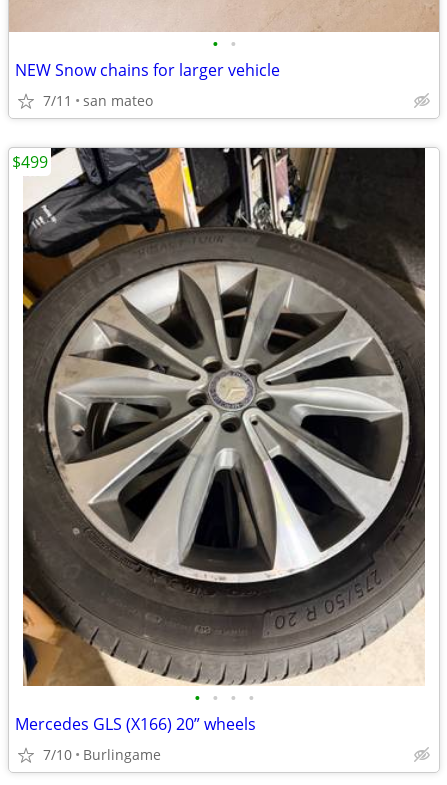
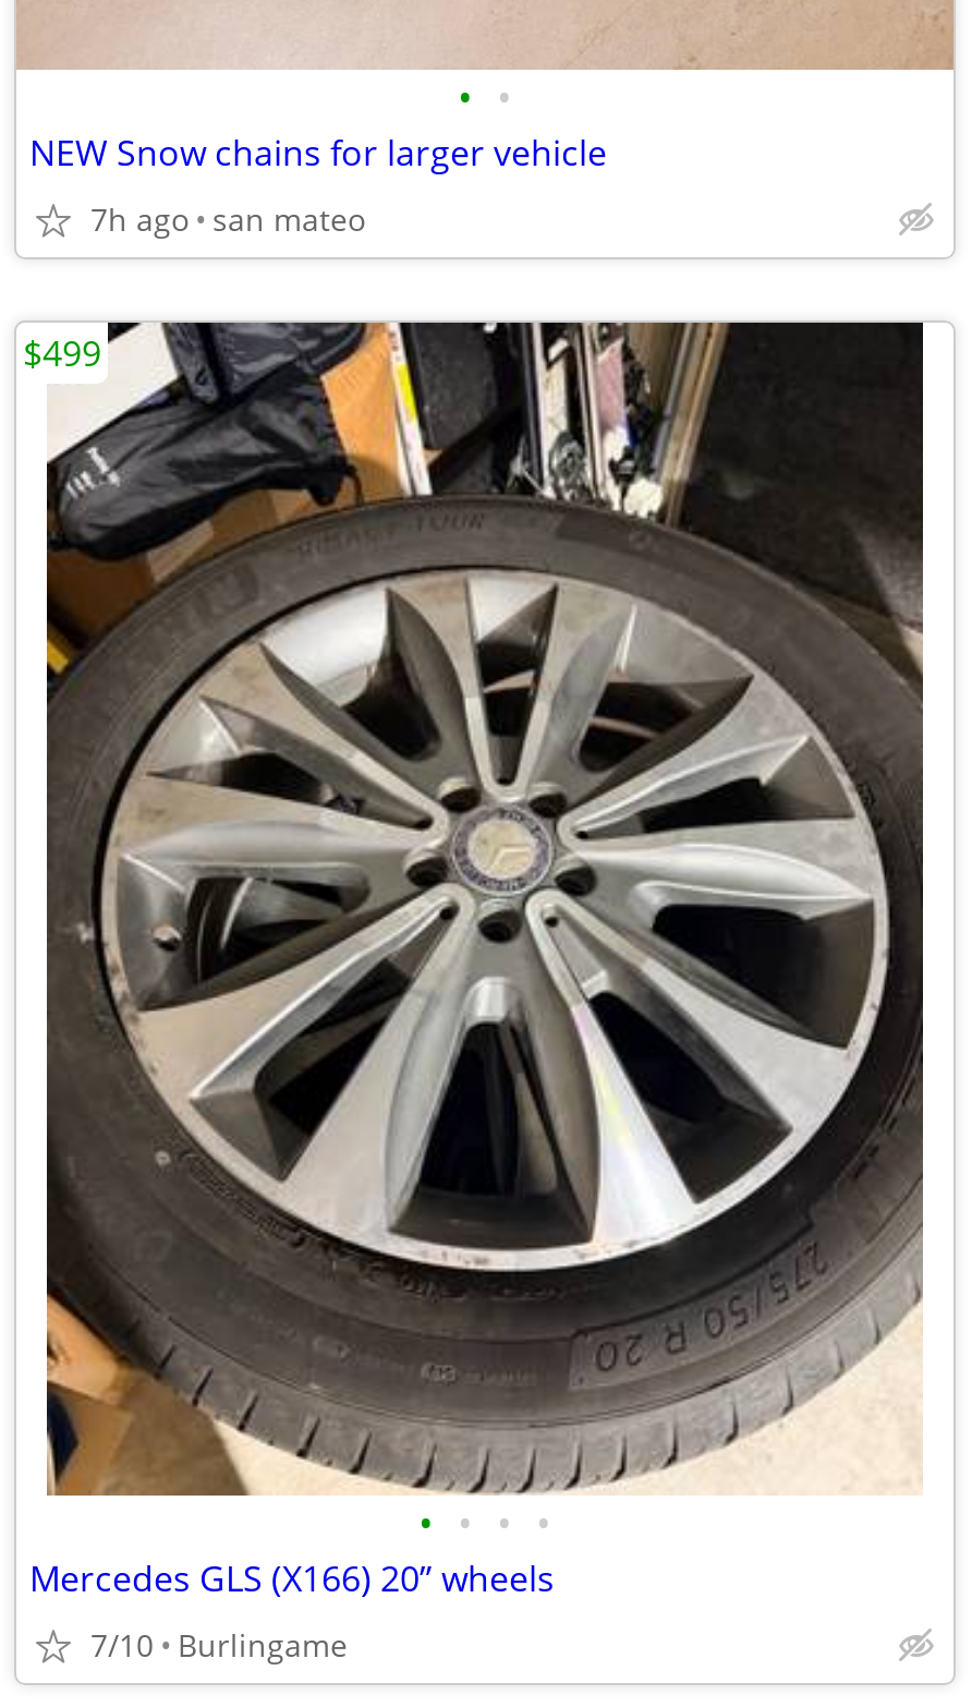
[43,91,153,110] 7/11 san mateo -> [90,198,365,240] 7h ago san mateo

